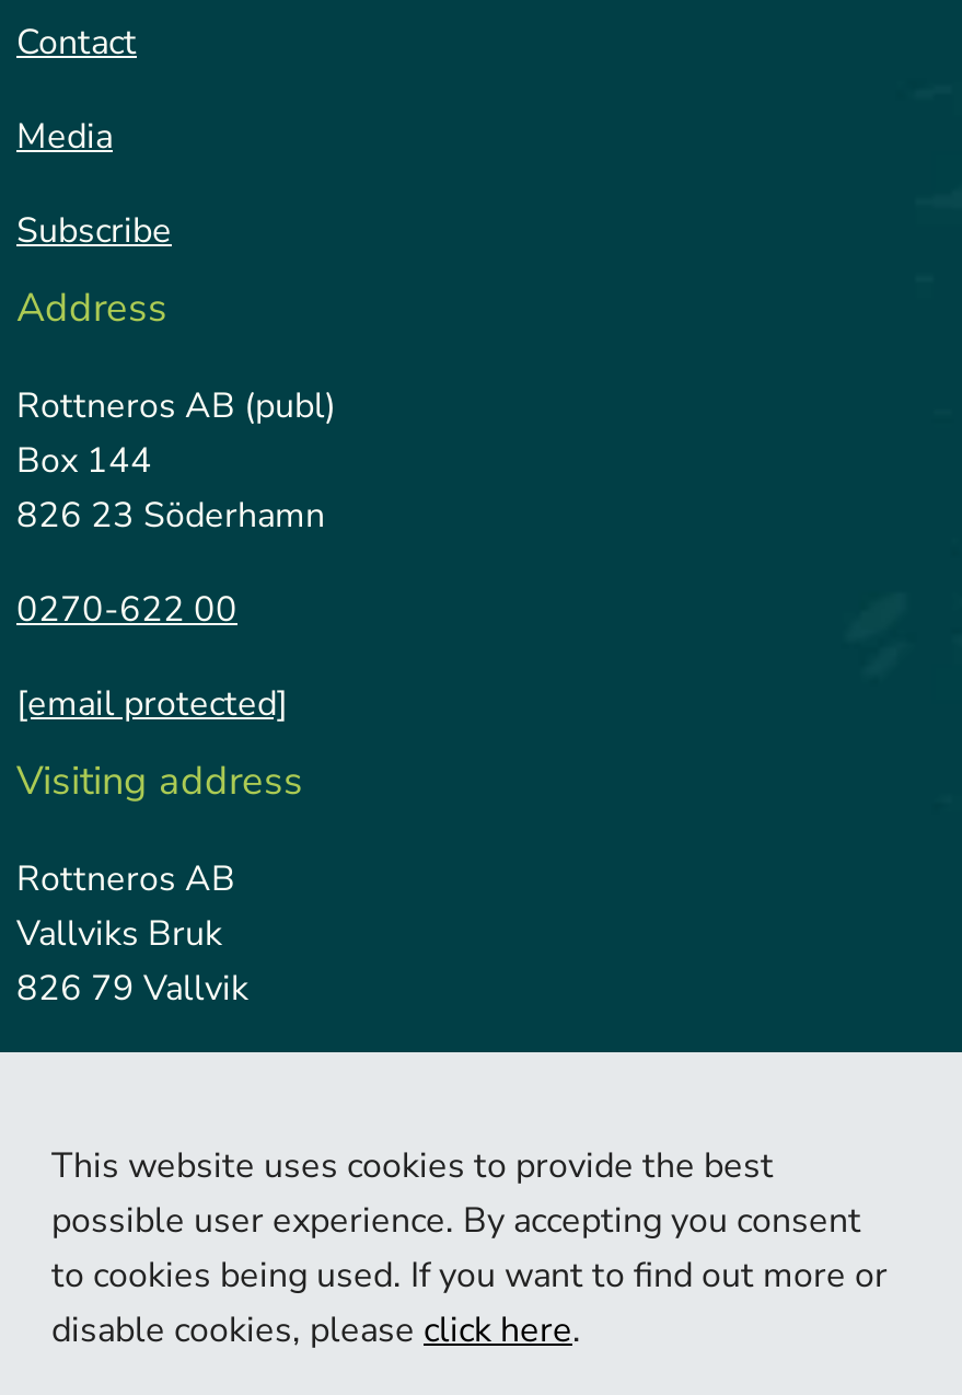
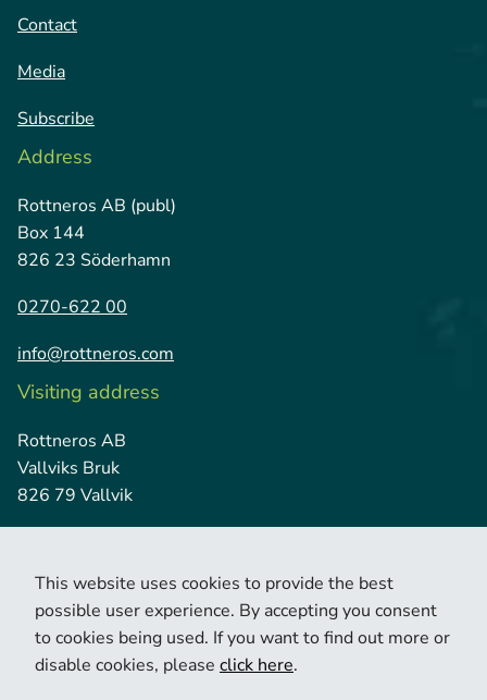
[16,680,288,728] [email protected] -> [17,342,174,366] info@rottneros.com

